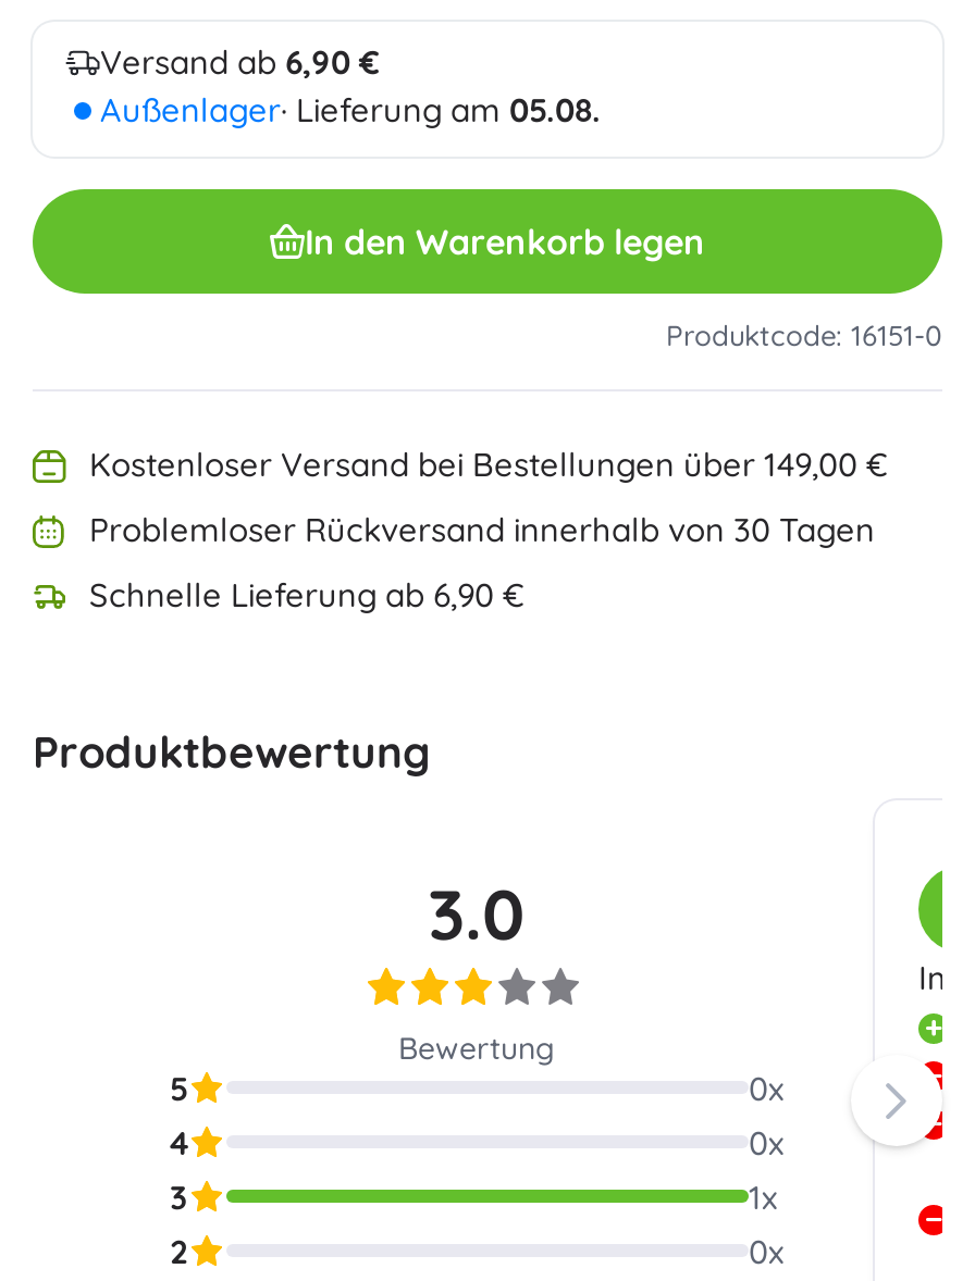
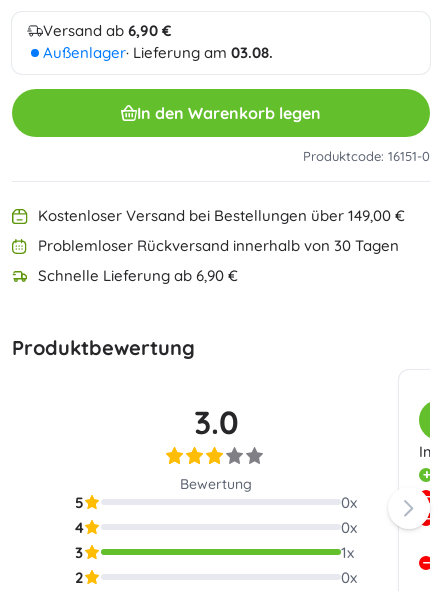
[100,89,601,130] Außenlager · Lieferung am 05.08. -> [43,43,273,62] Außenlager · Lieferung am 03.08.

